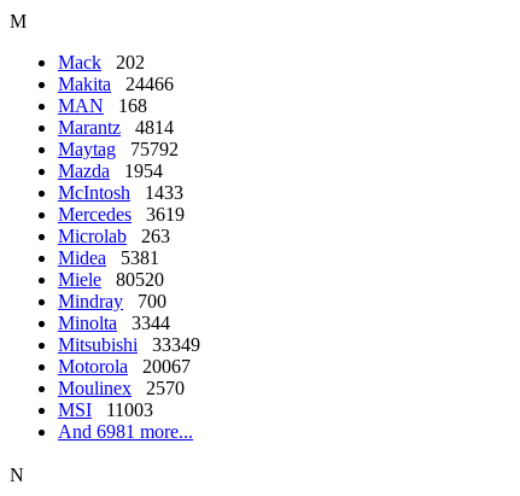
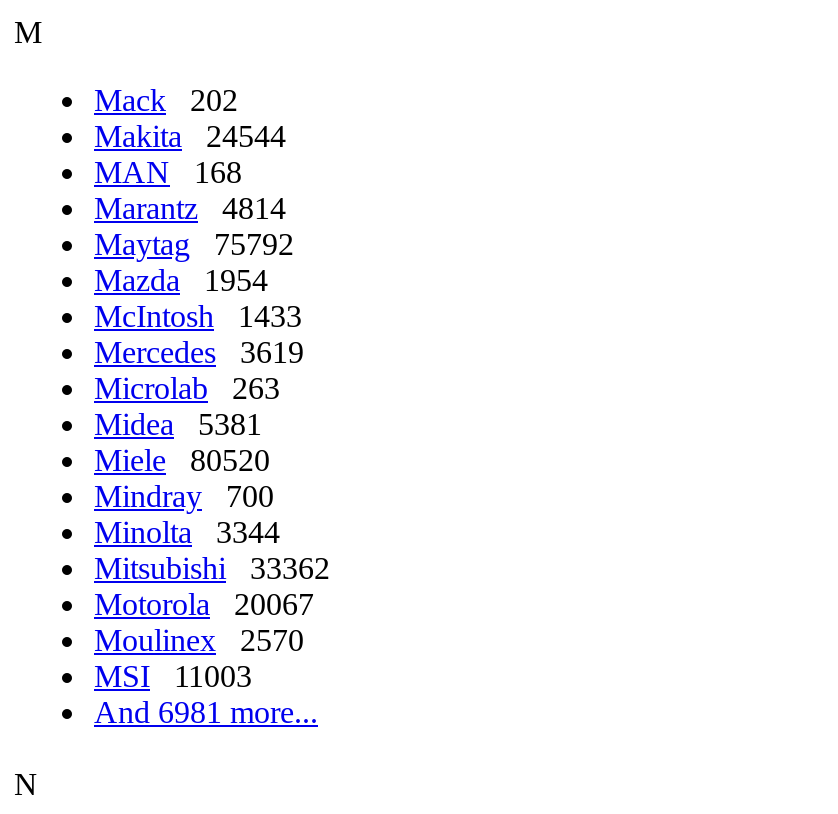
[58,73,174,94] Makita 24466 -> [94,119,286,153] Makita 24544
[58,334,200,355] Mitsubishi 33349 -> [94,551,330,585] Mitsubishi 33362

